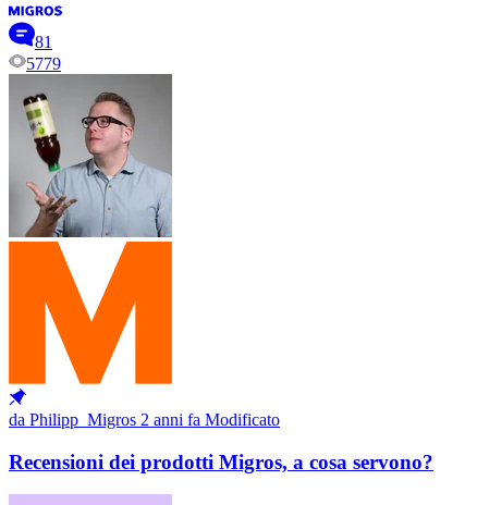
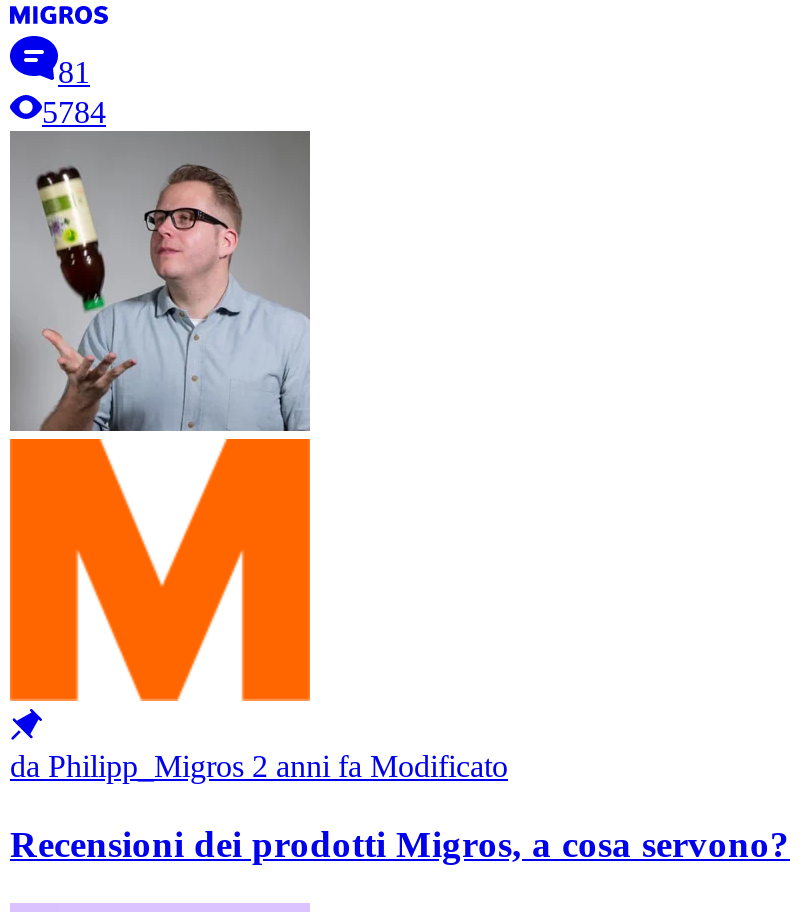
[26,54,61,73] 5779 -> [42,95,106,129] 5784

